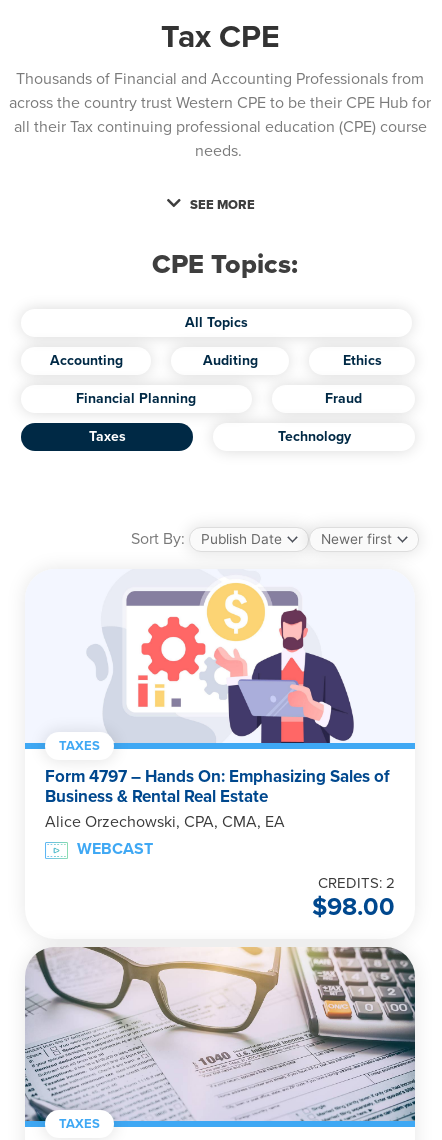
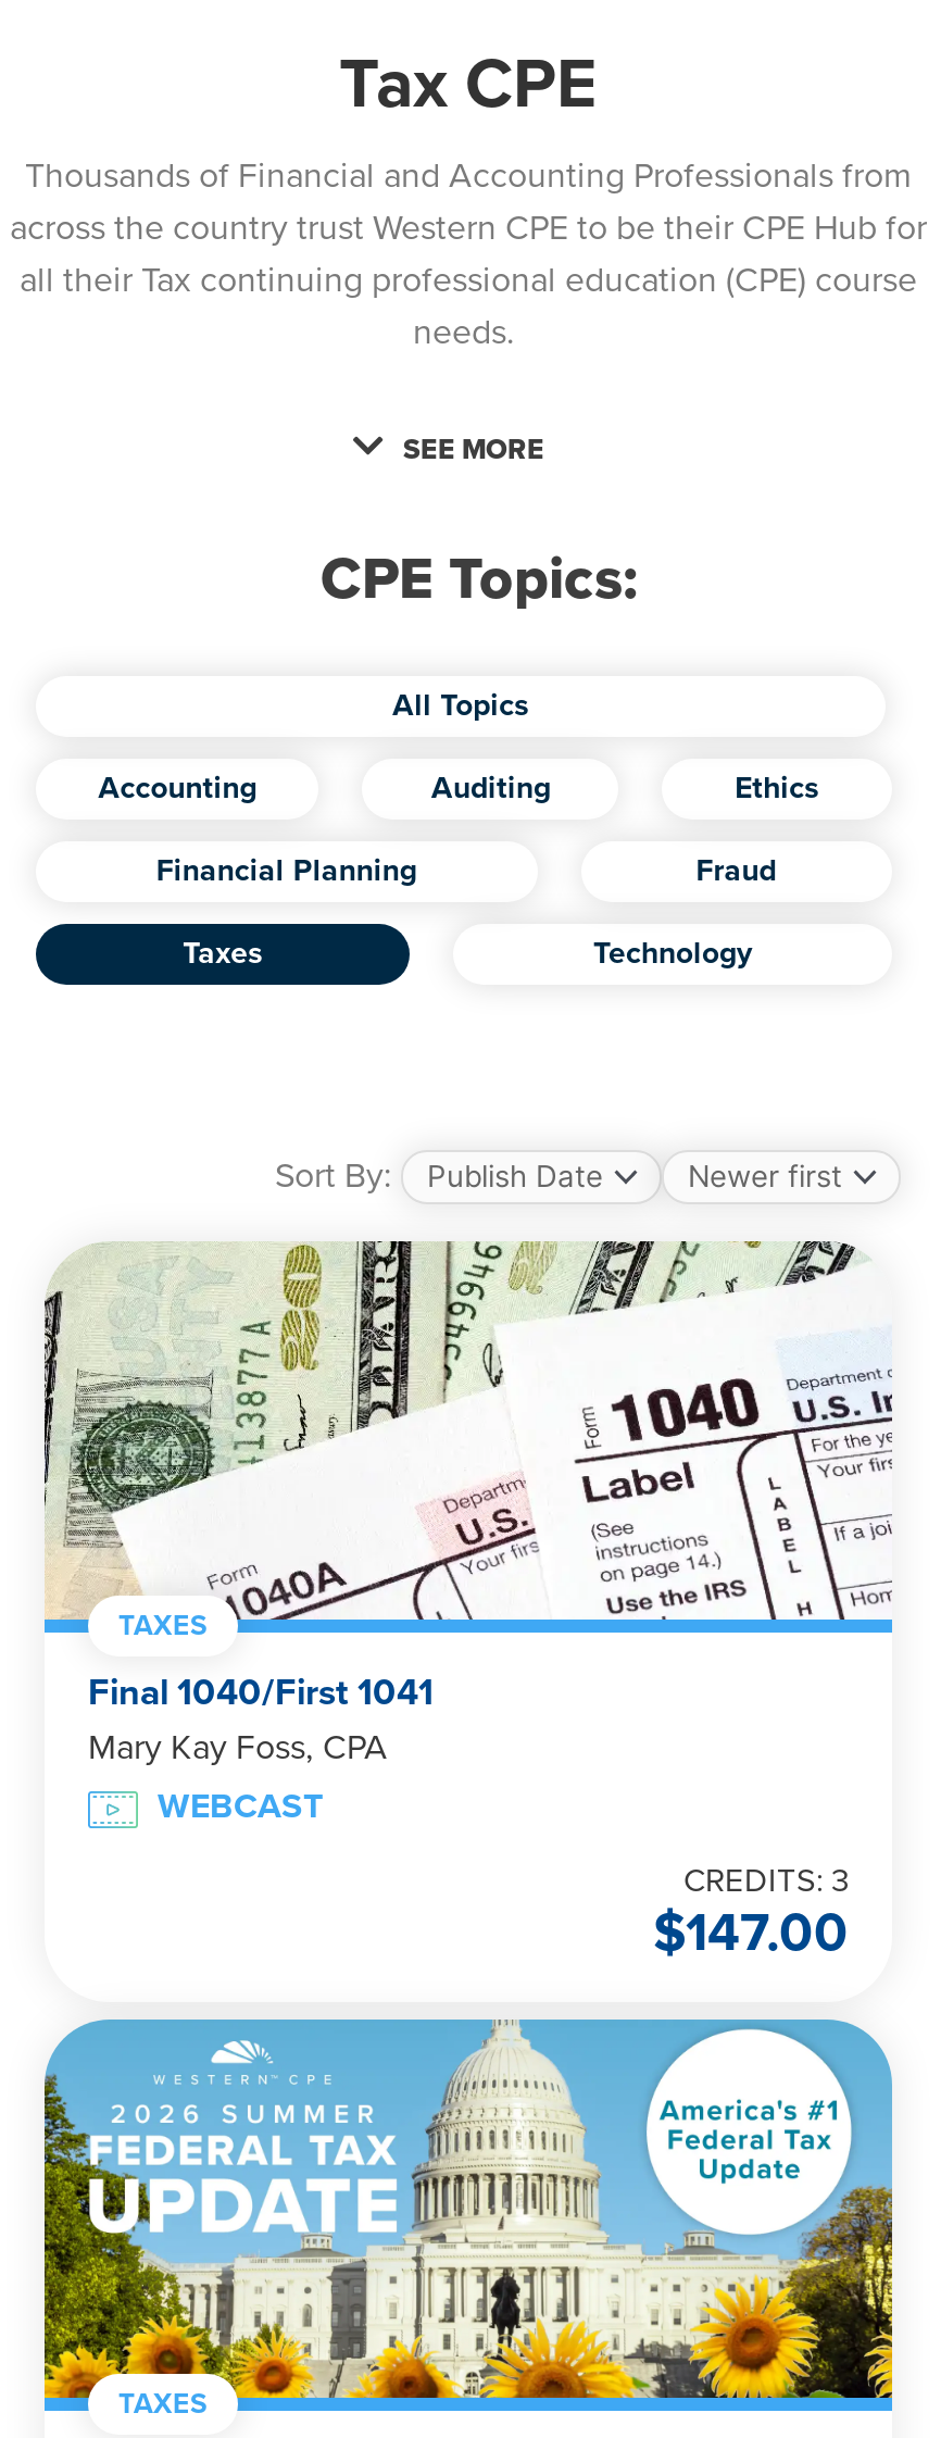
[25,569,415,832] [image] | Form 4797 – Hands On: Emphasizing Sales of | Business & Rental Real Estate | Alice Orzechowski, CPA, CMA, EA -> [42,1239,894,1770] [image] | Final 1040/First 1041 | Mary Kay Foss, CPA
[318,874,395,892] CREDITS: 2 -> [683,1861,849,1900] CREDITS: 3
[312,892,395,922] $98.00 -> [653,1900,849,1966] $147.00
[24,946,416,1122] [image] -> [42,2017,894,2400] [image]

